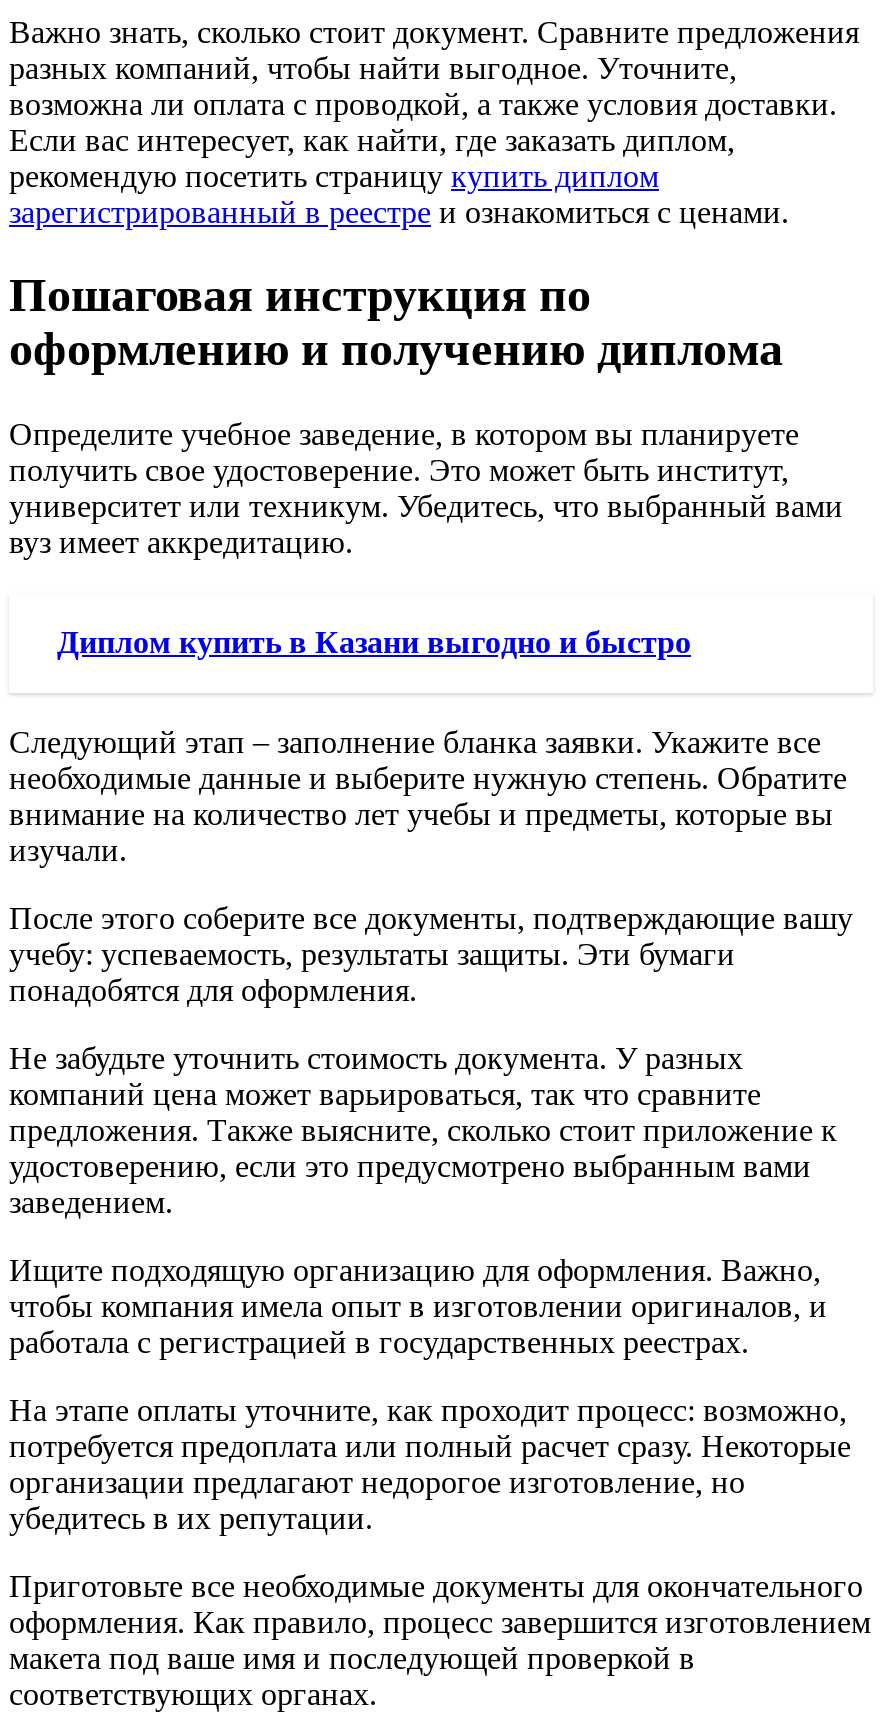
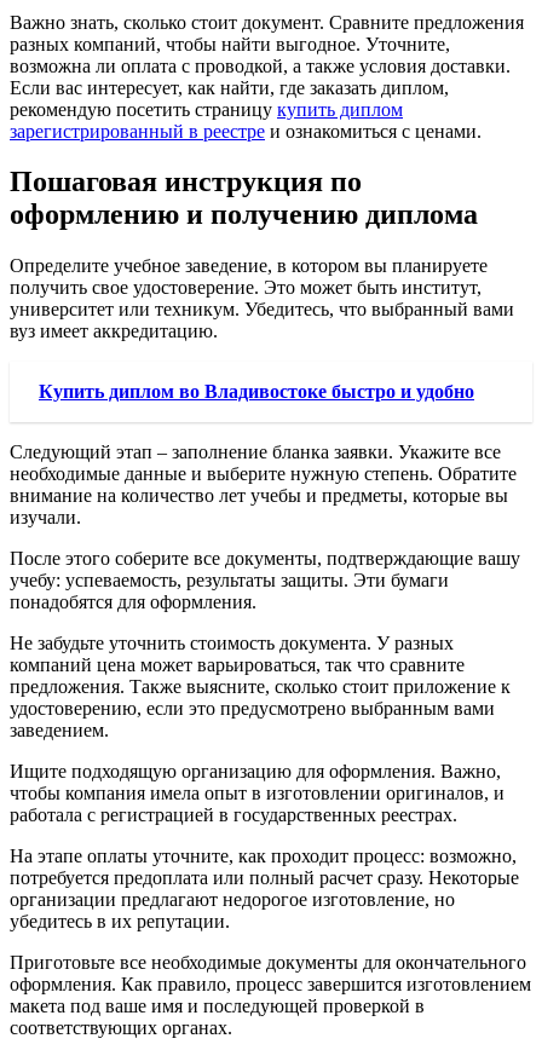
[57,626,691,660] Диплом купить в Казани выгодно и быстро -> [39,382,474,402] Купить диплом во Владивостоке быстро и удобно

